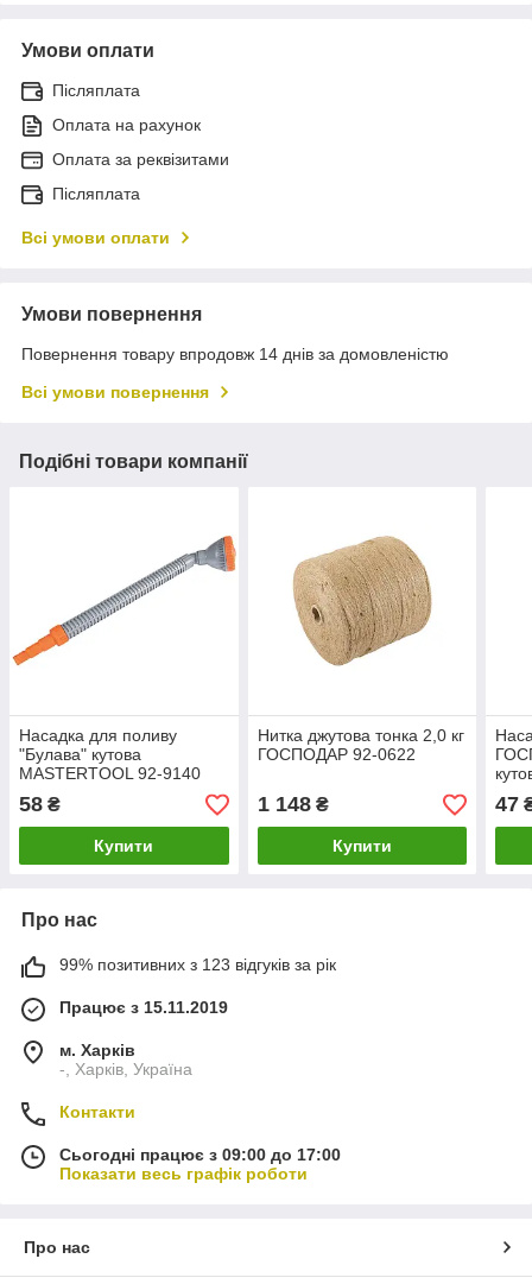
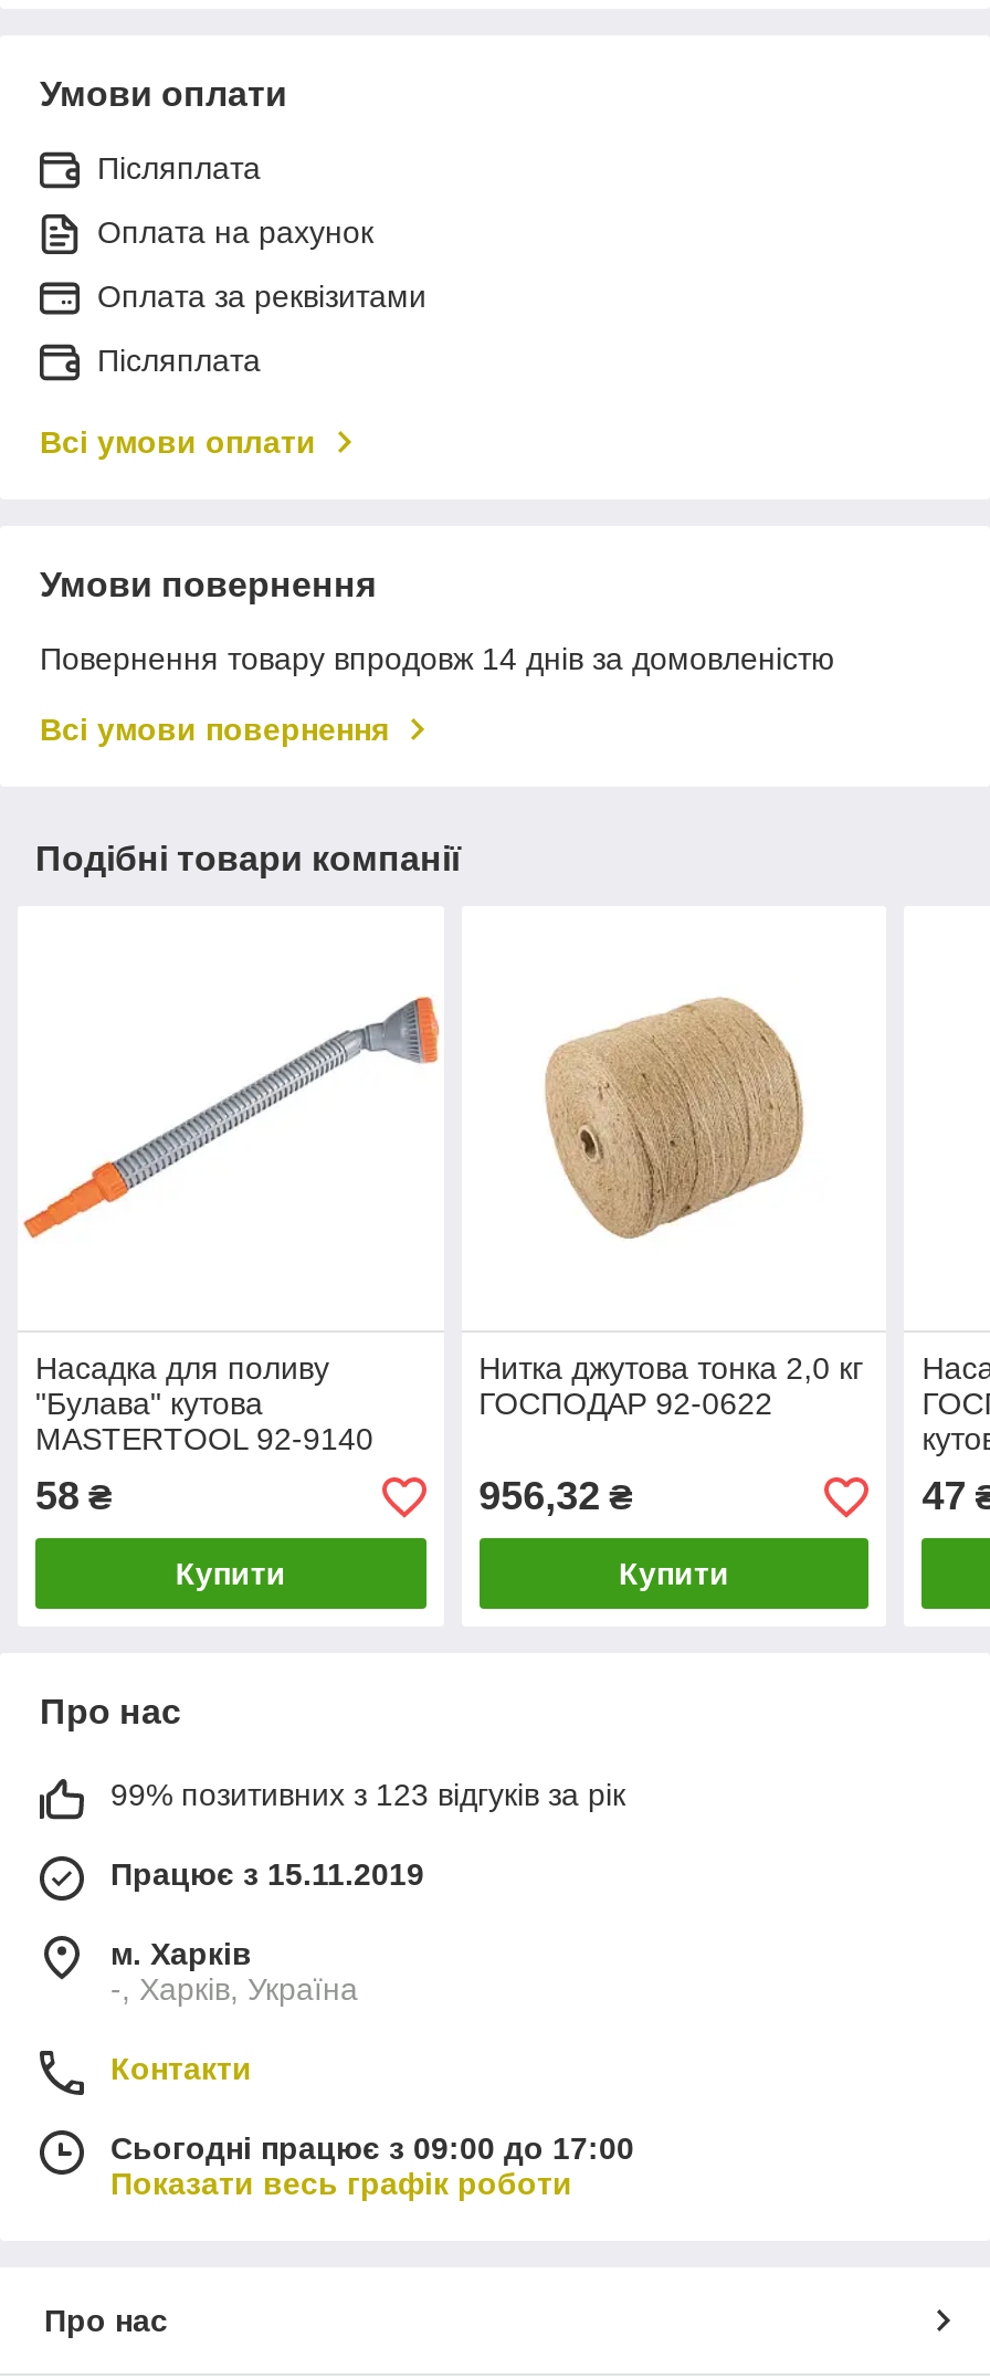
[257,793,328,816] 1 148 ₴ -> [479,1475,633,1519] 956,32 ₴

